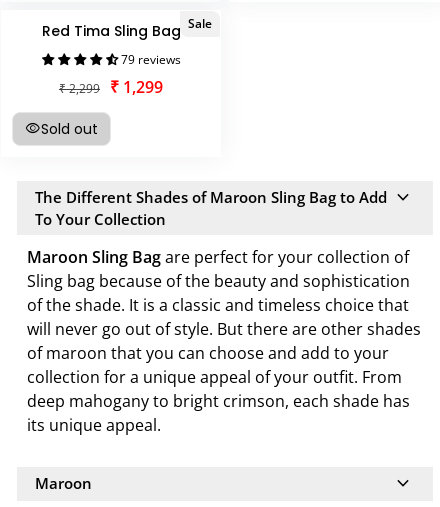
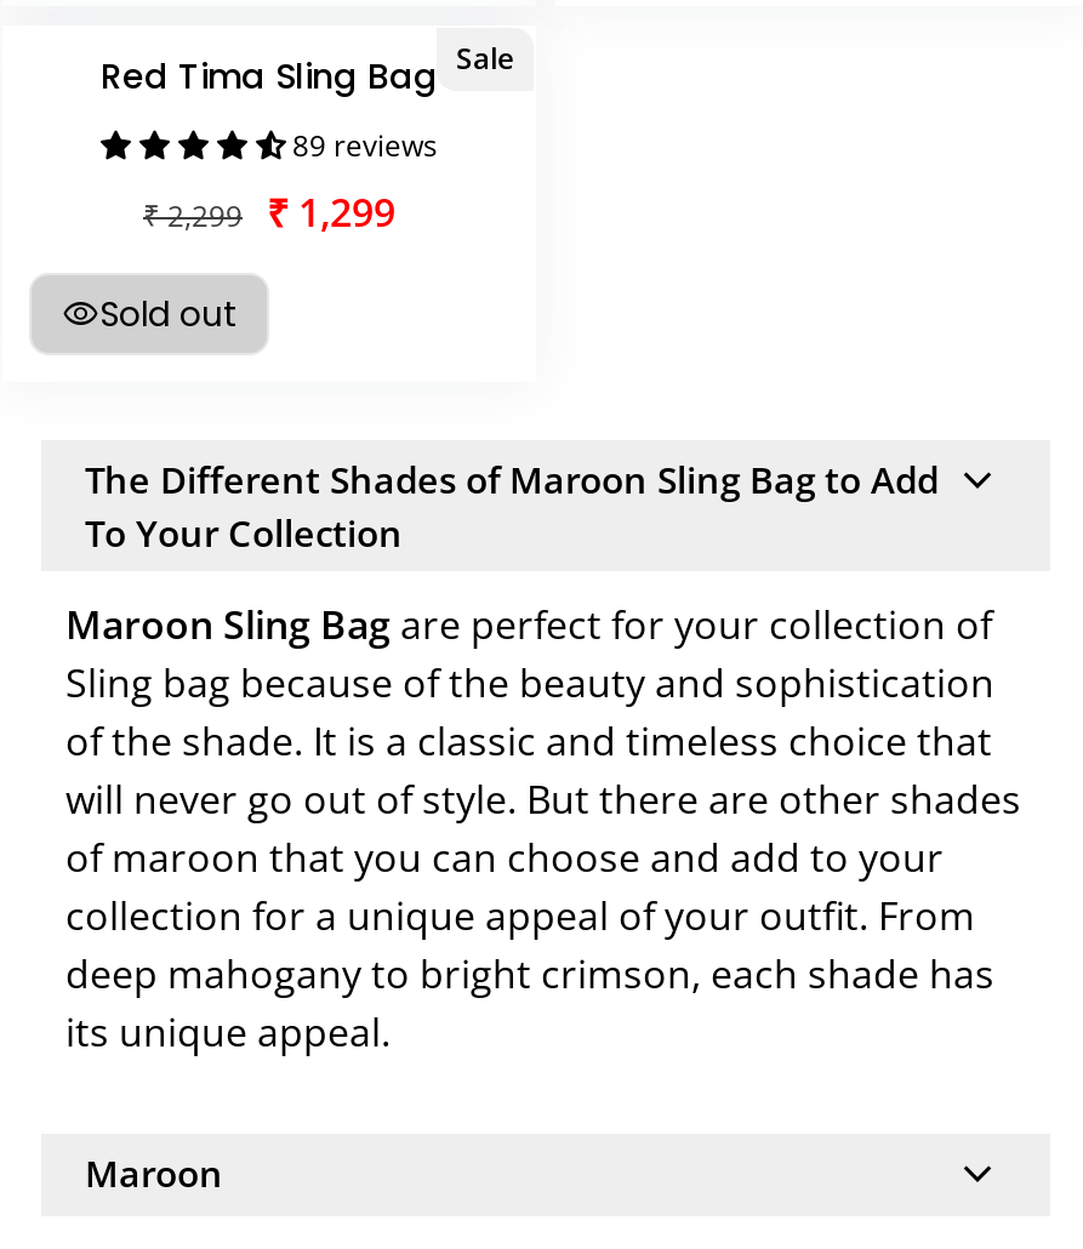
[120,51,180,68] 79 reviews -> [292,125,438,166] 89 reviews

